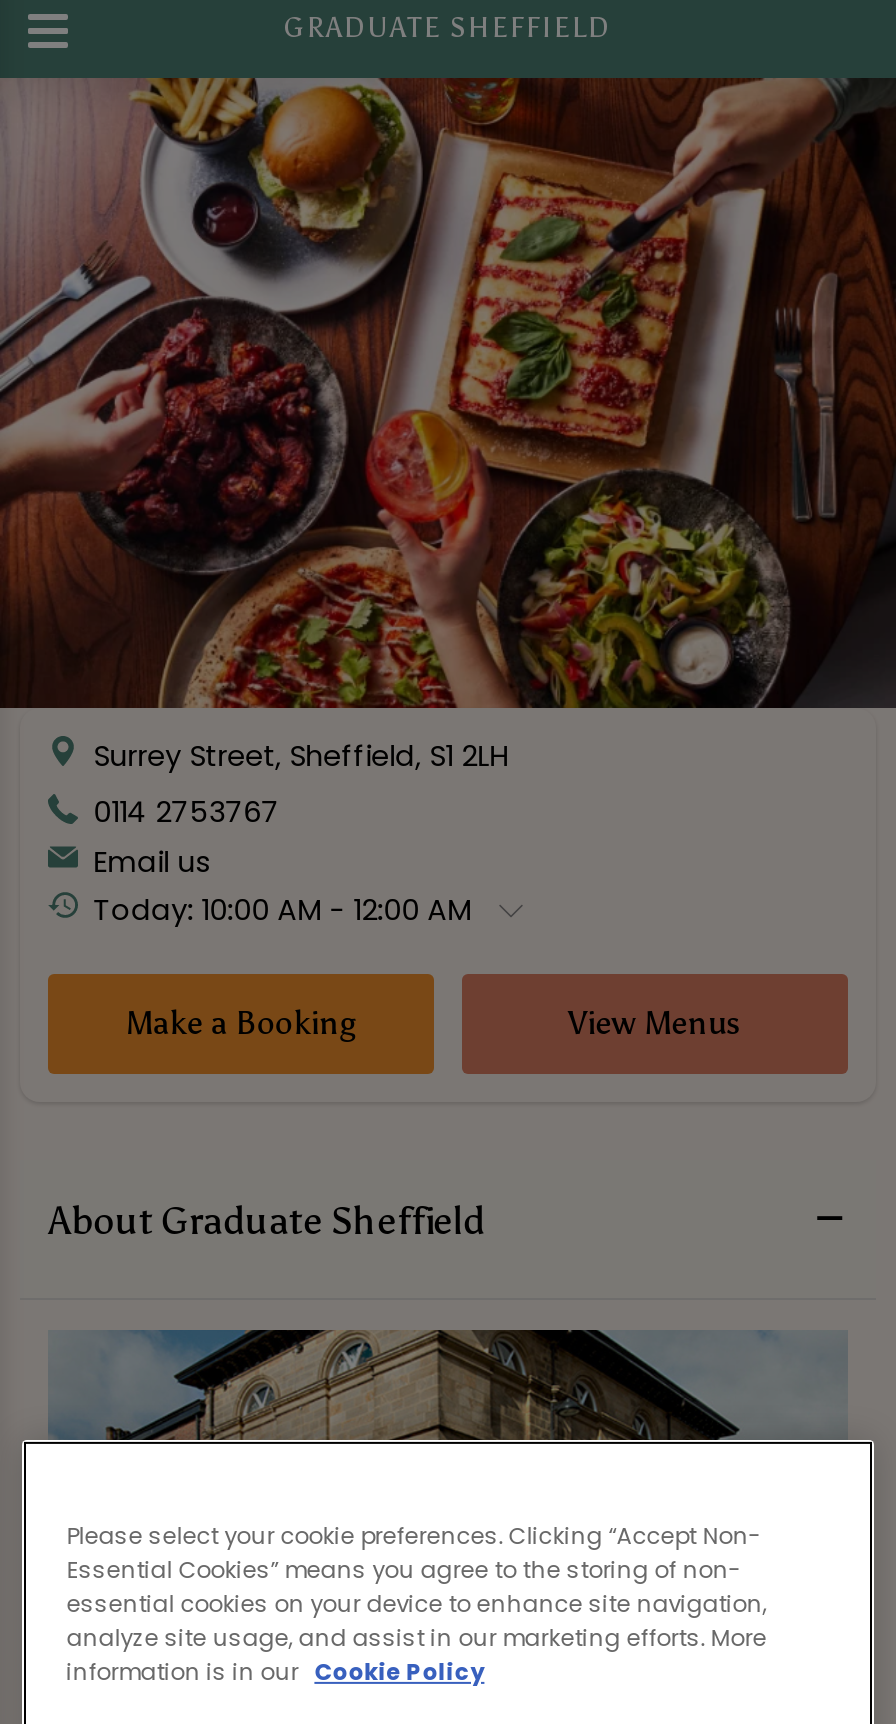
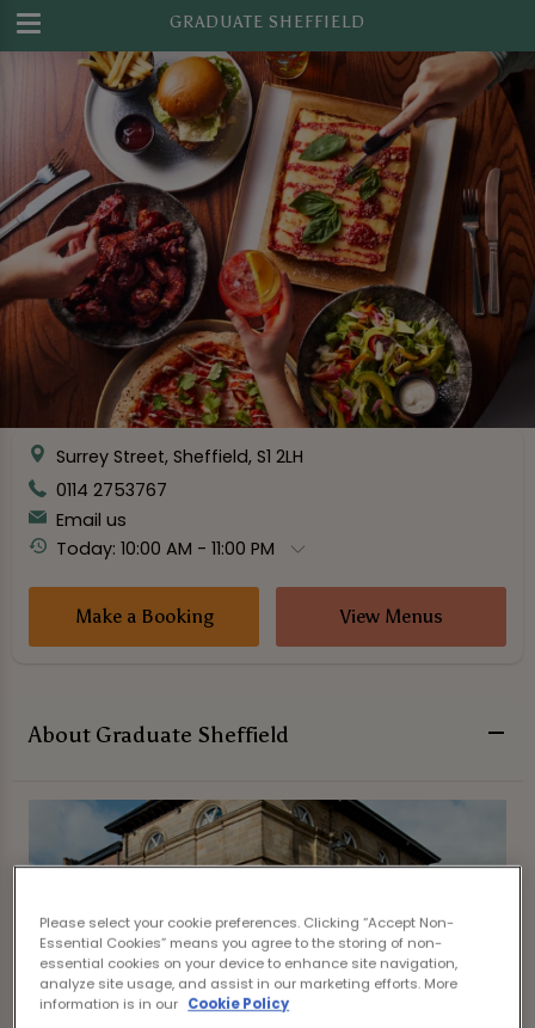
[93,889,471,929] Today: 10:00 AM - 12:00 AM -> [56,536,274,560] Today: 10:00 AM - 11:00 PM

